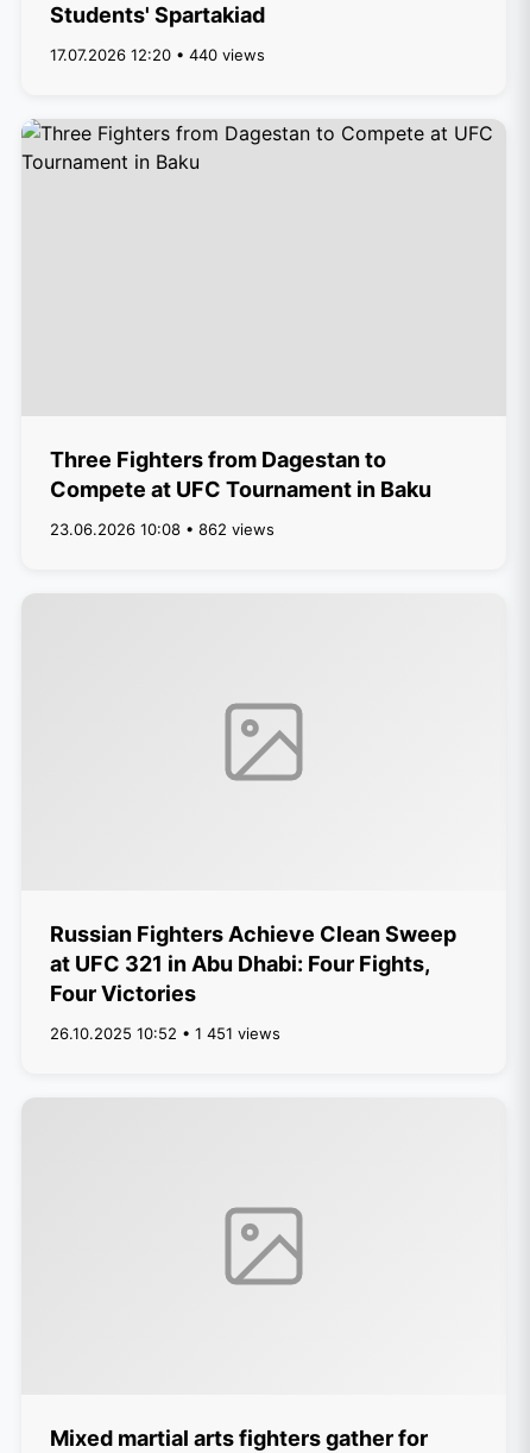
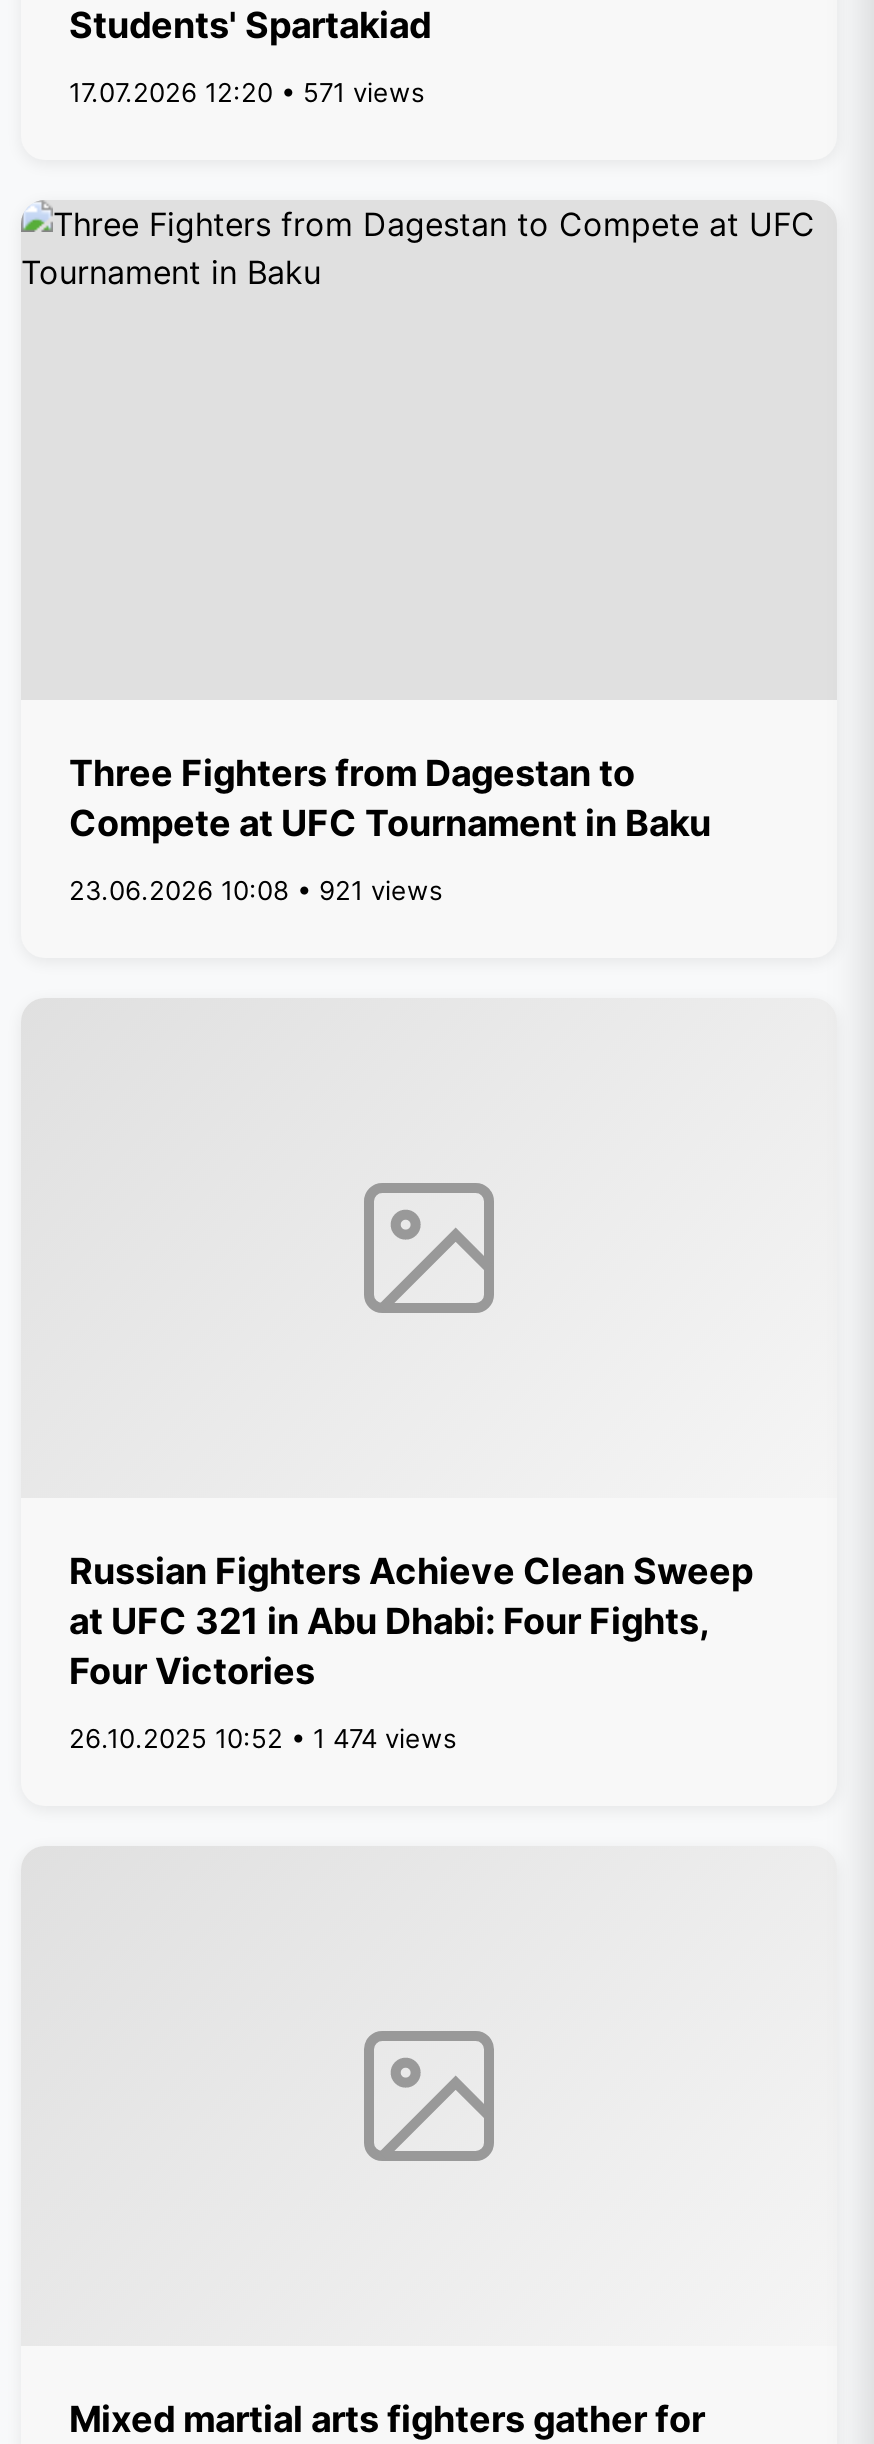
[50,45,265,64] 17.07.2026 12:20 • 440 views -> [69,76,425,108] 17.07.2026 12:20 • 571 views
[50,520,275,539] 23.06.2026 10:08 • 862 views -> [69,874,443,906] 23.06.2026 10:08 • 921 views
[50,1024,280,1043] 26.10.2025 10:52 • 1 451 views -> [69,1722,457,1754] 26.10.2025 10:52 • 1 474 views

